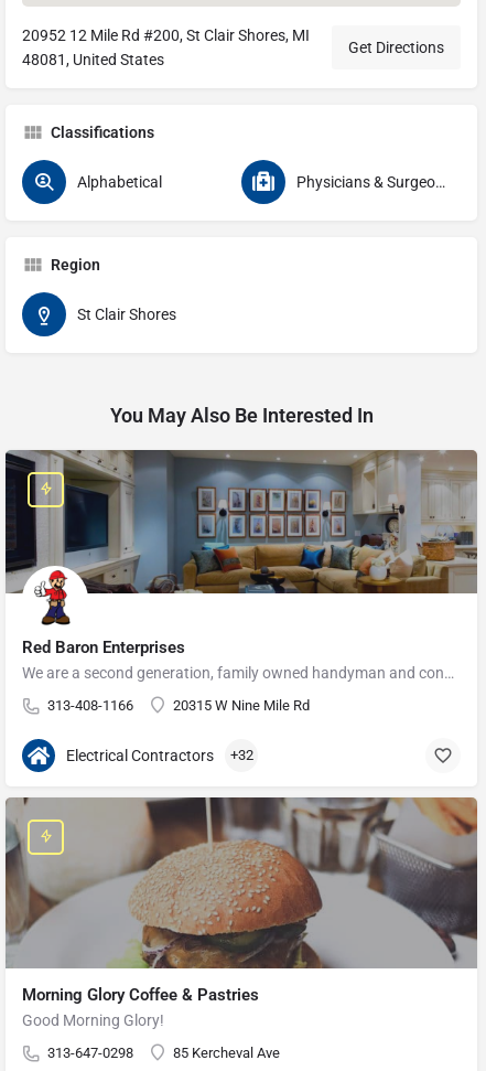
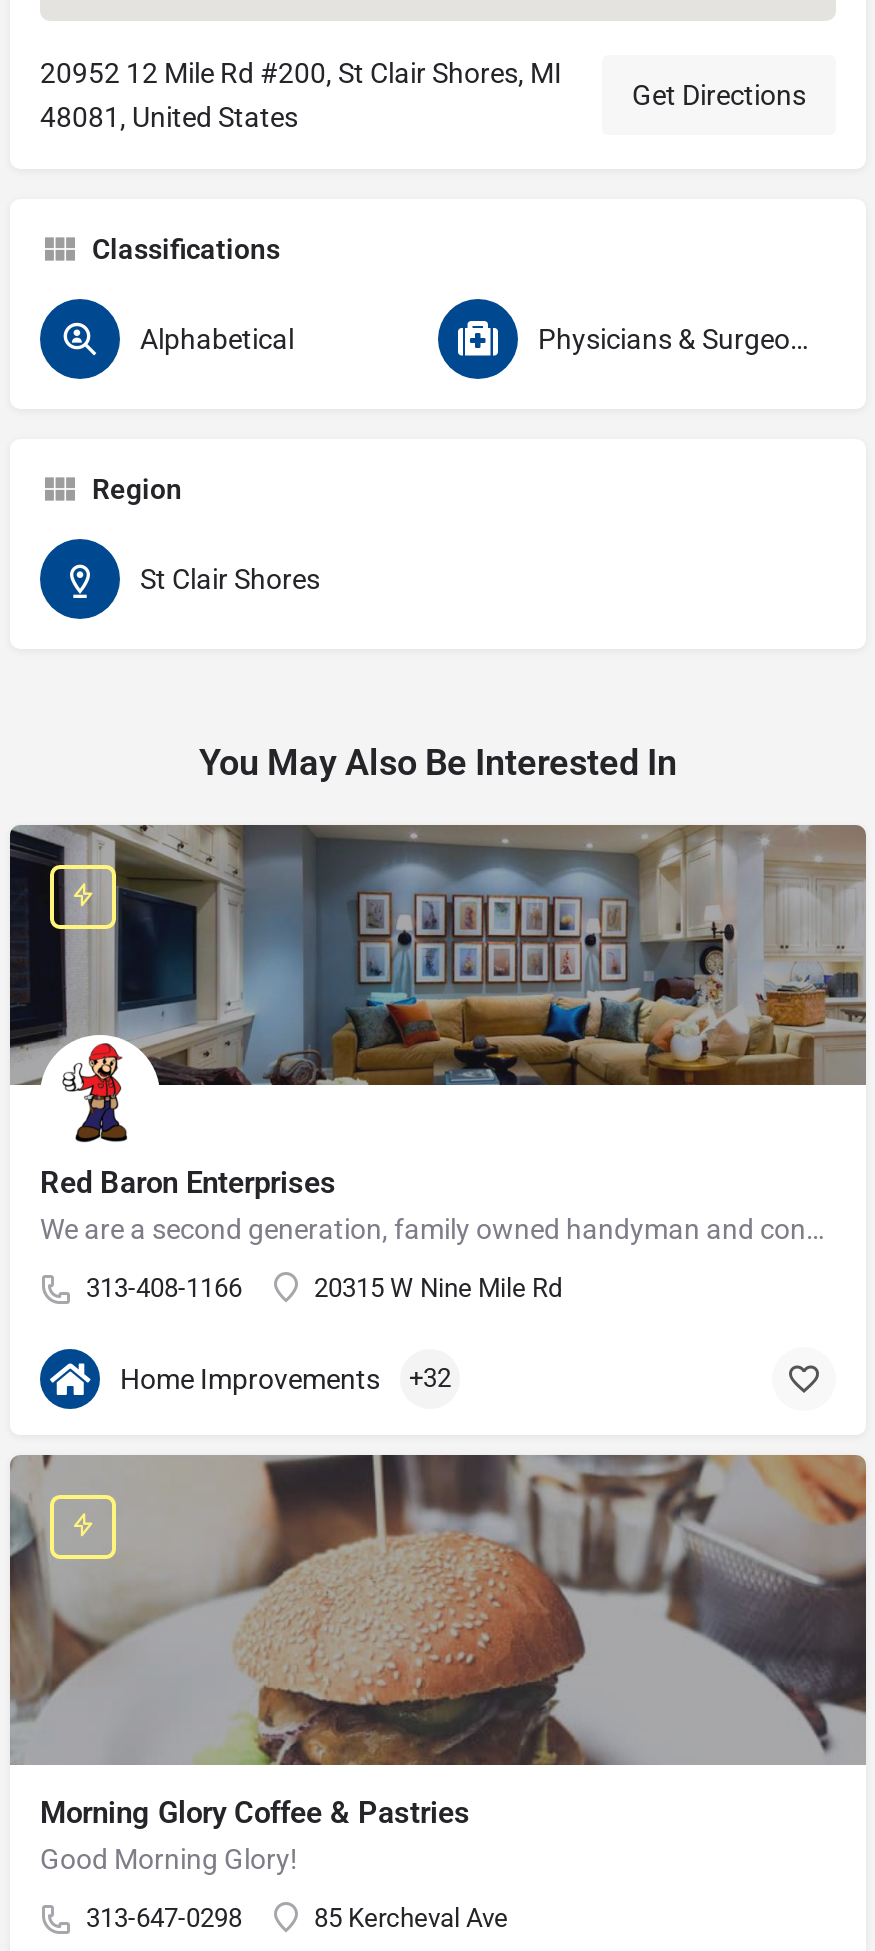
[66,747,214,765] Electrical Contractors -> [120,1364,380,1396] Home Improvements

